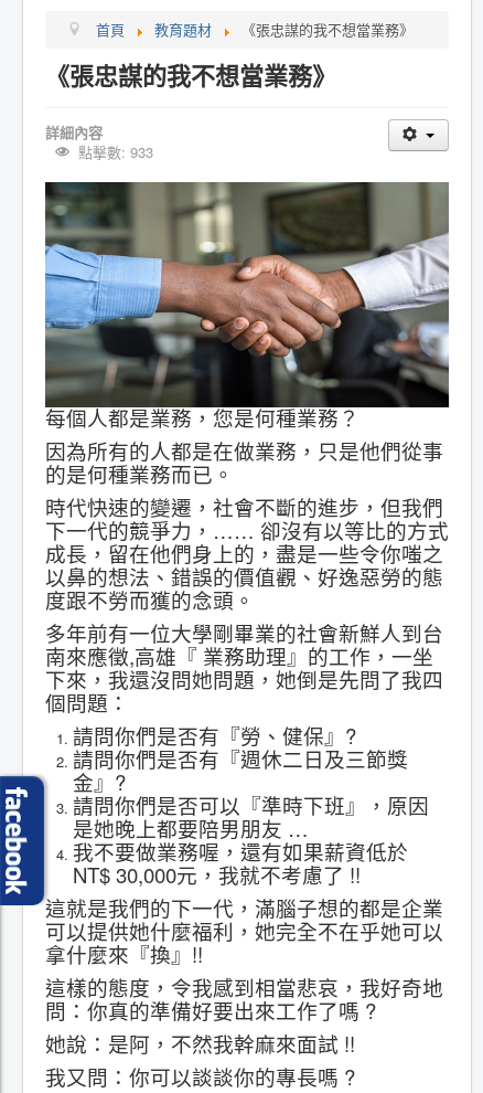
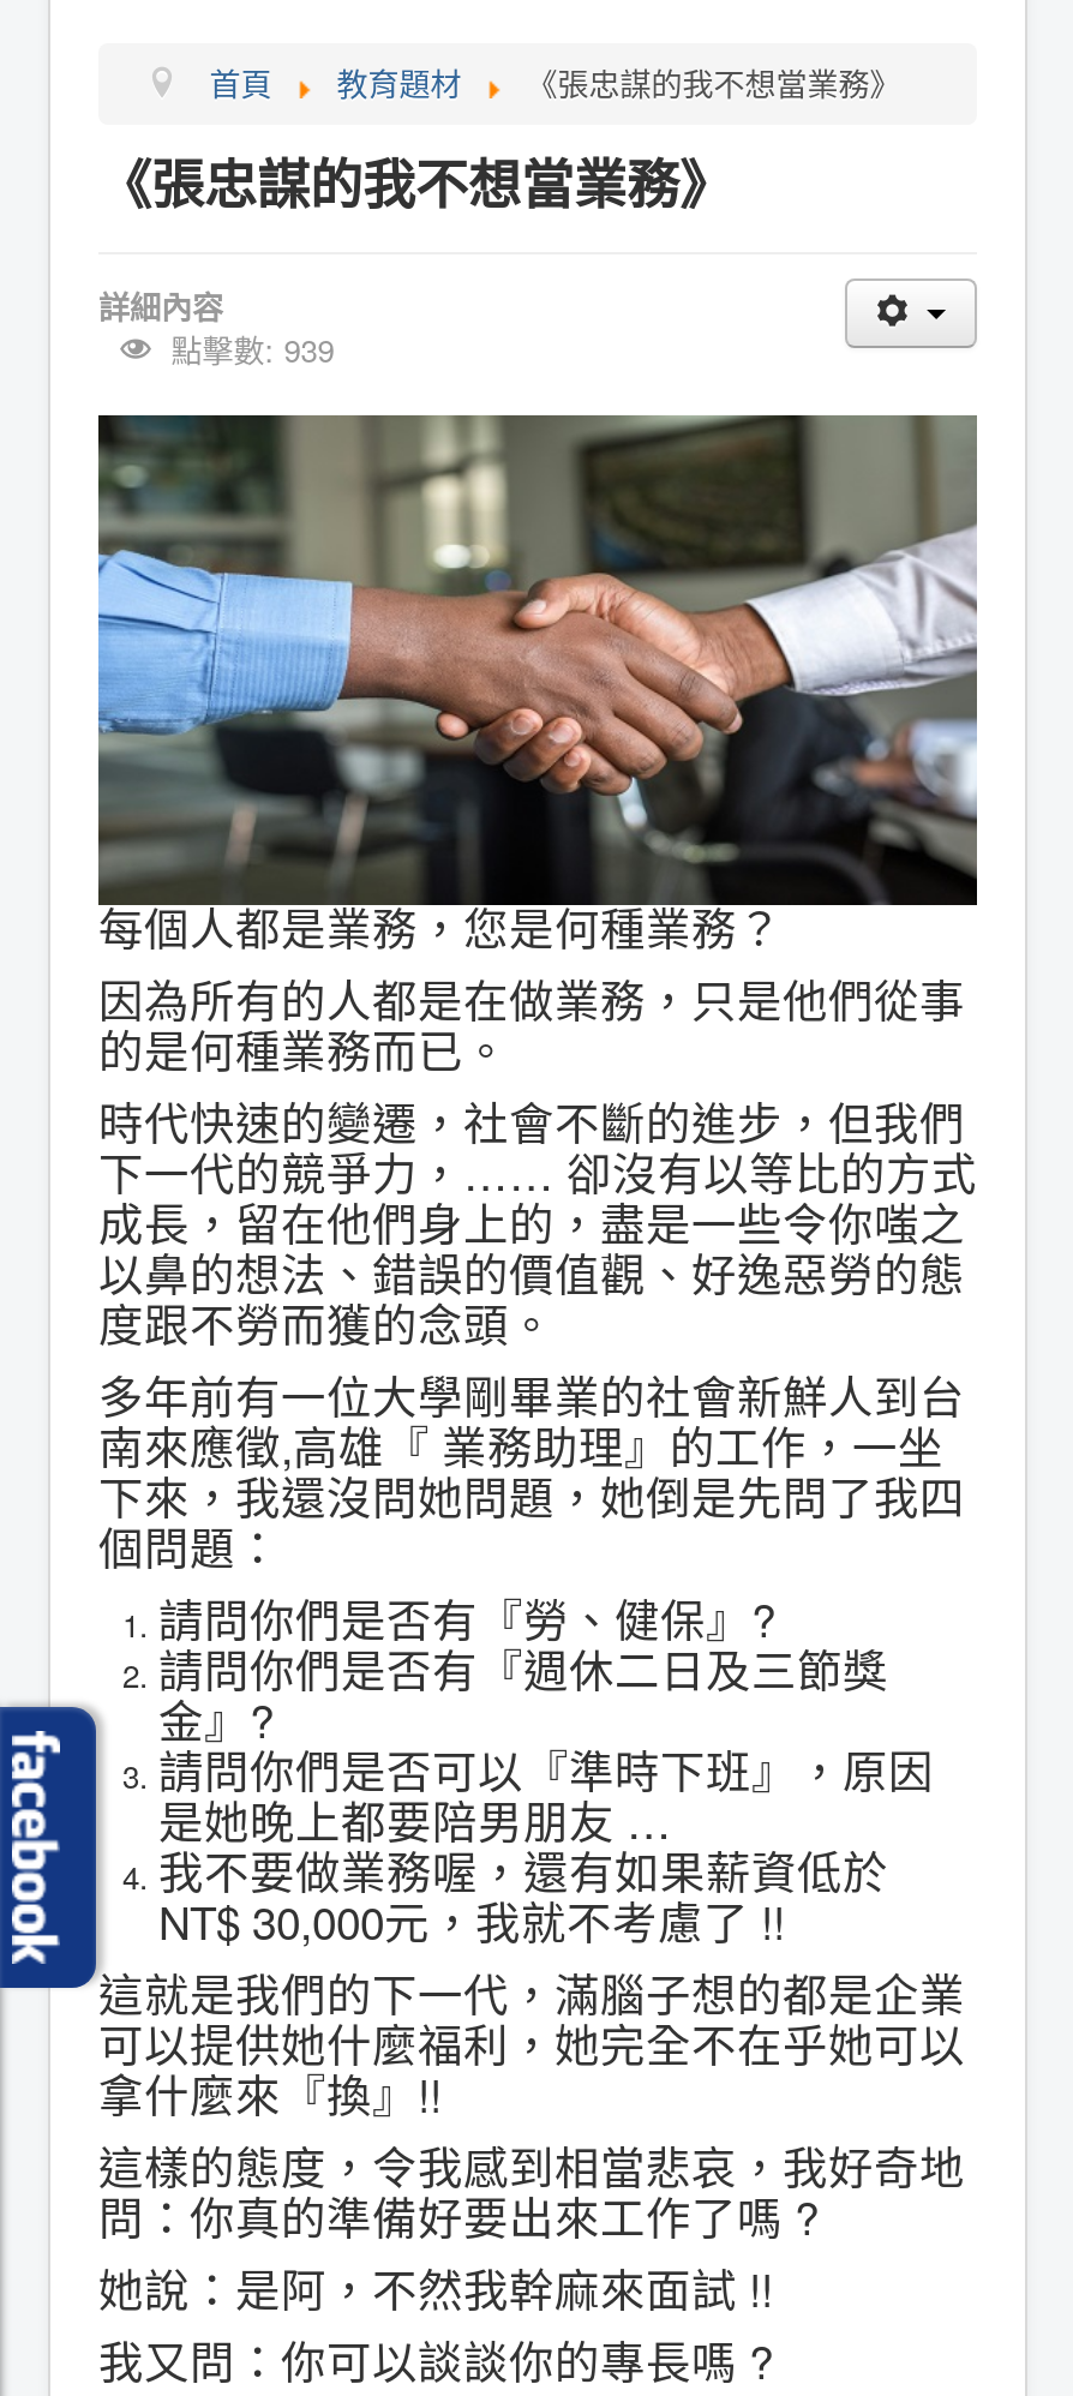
[79,141,154,162] 點擊數: 933 -> [171,327,334,372] 點擊數: 939

